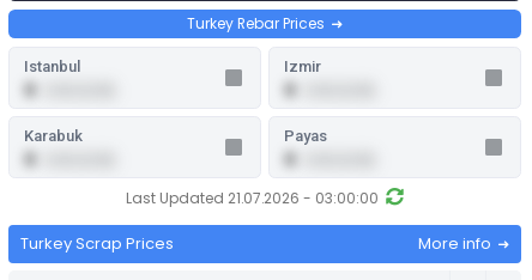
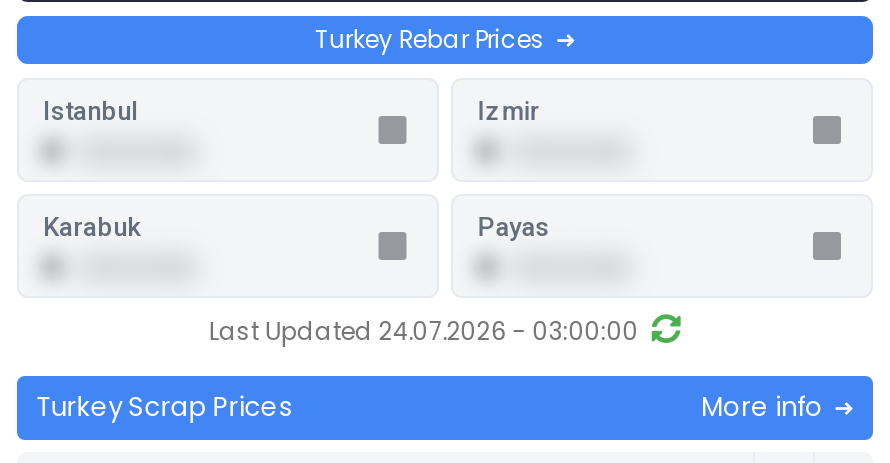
[126,187,382,208] Last Updated 21.07.2026 - 03:00:00 -> [209,313,645,347] Last Updated 24.07.2026 - 03:00:00

